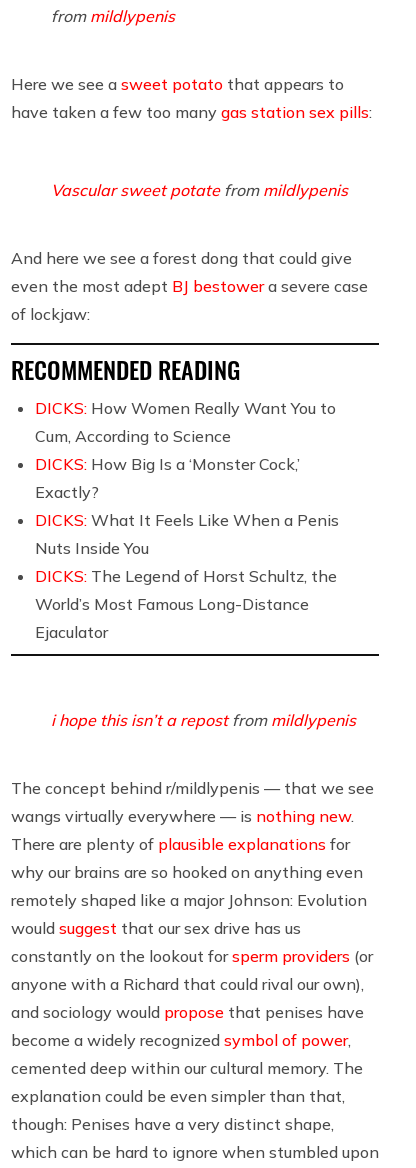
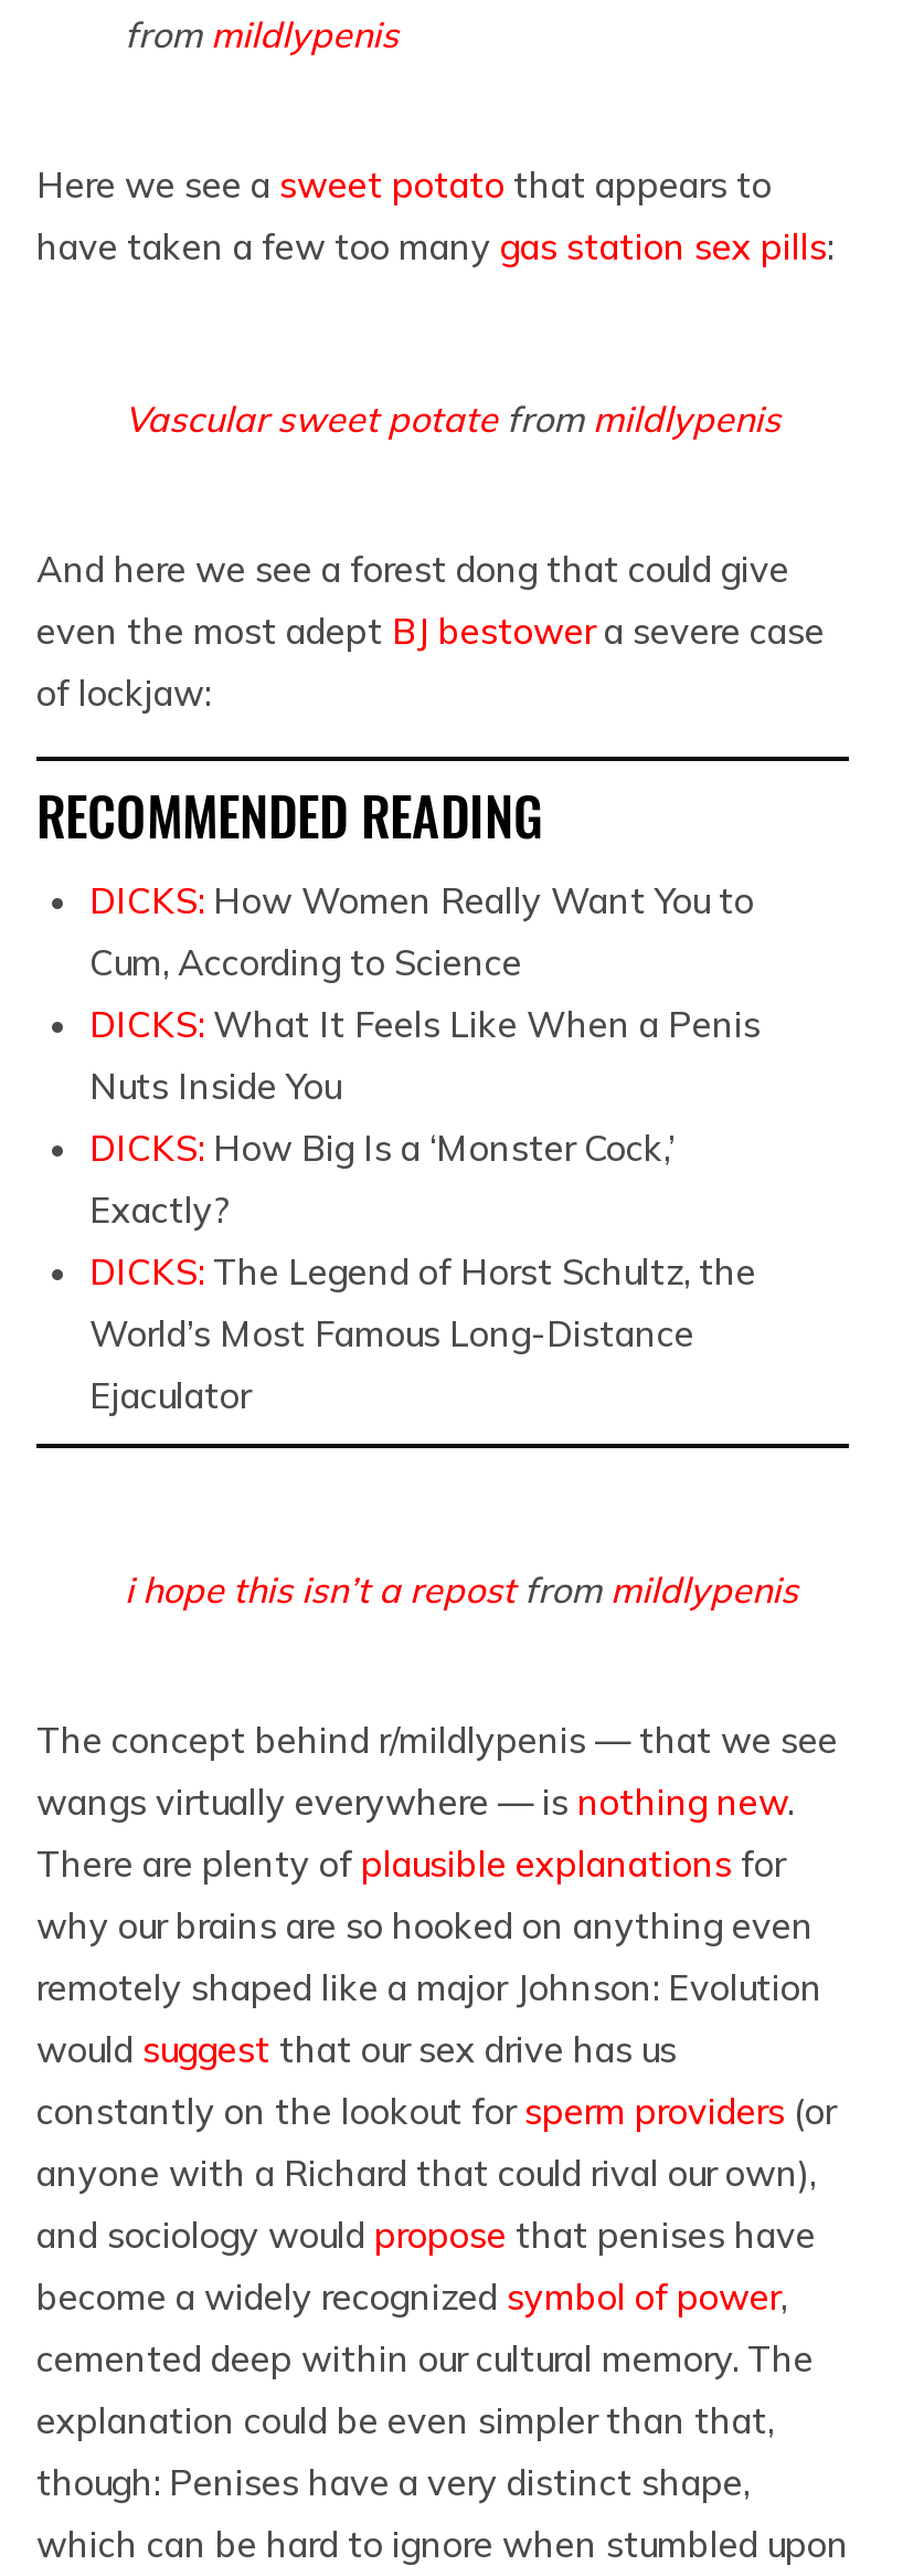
moved [35,454,300,502] -> [89,1125,675,1231]: DICKS: How Big Is a ‘Monster Cock,’ | Exactly?
moved [35,510,339,558] -> [89,1002,761,1108]: DICKS: What It Feels Like When a Penis | Nuts Inside You

